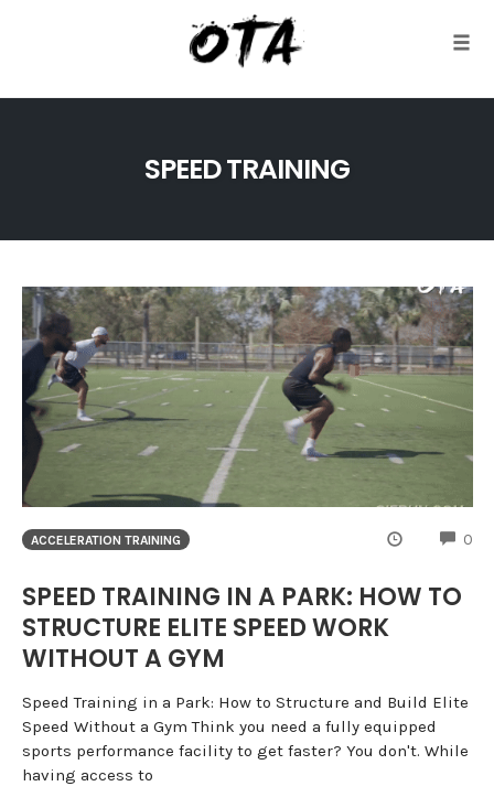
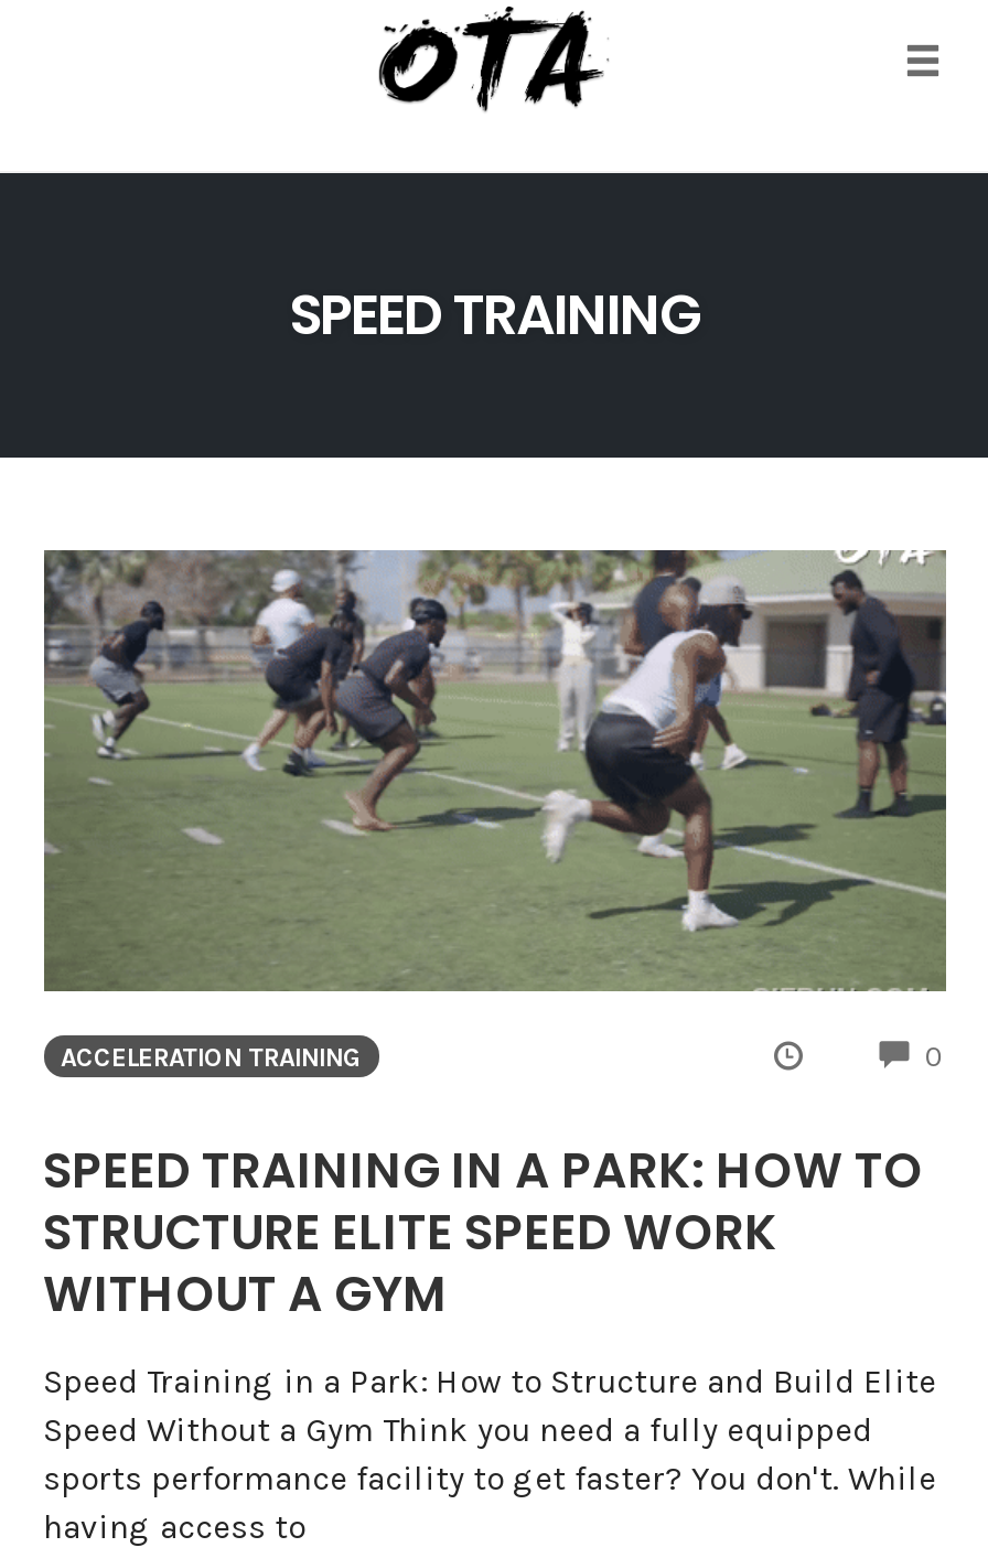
[21,287,473,507] [image] -> [42,550,946,991] [image]

